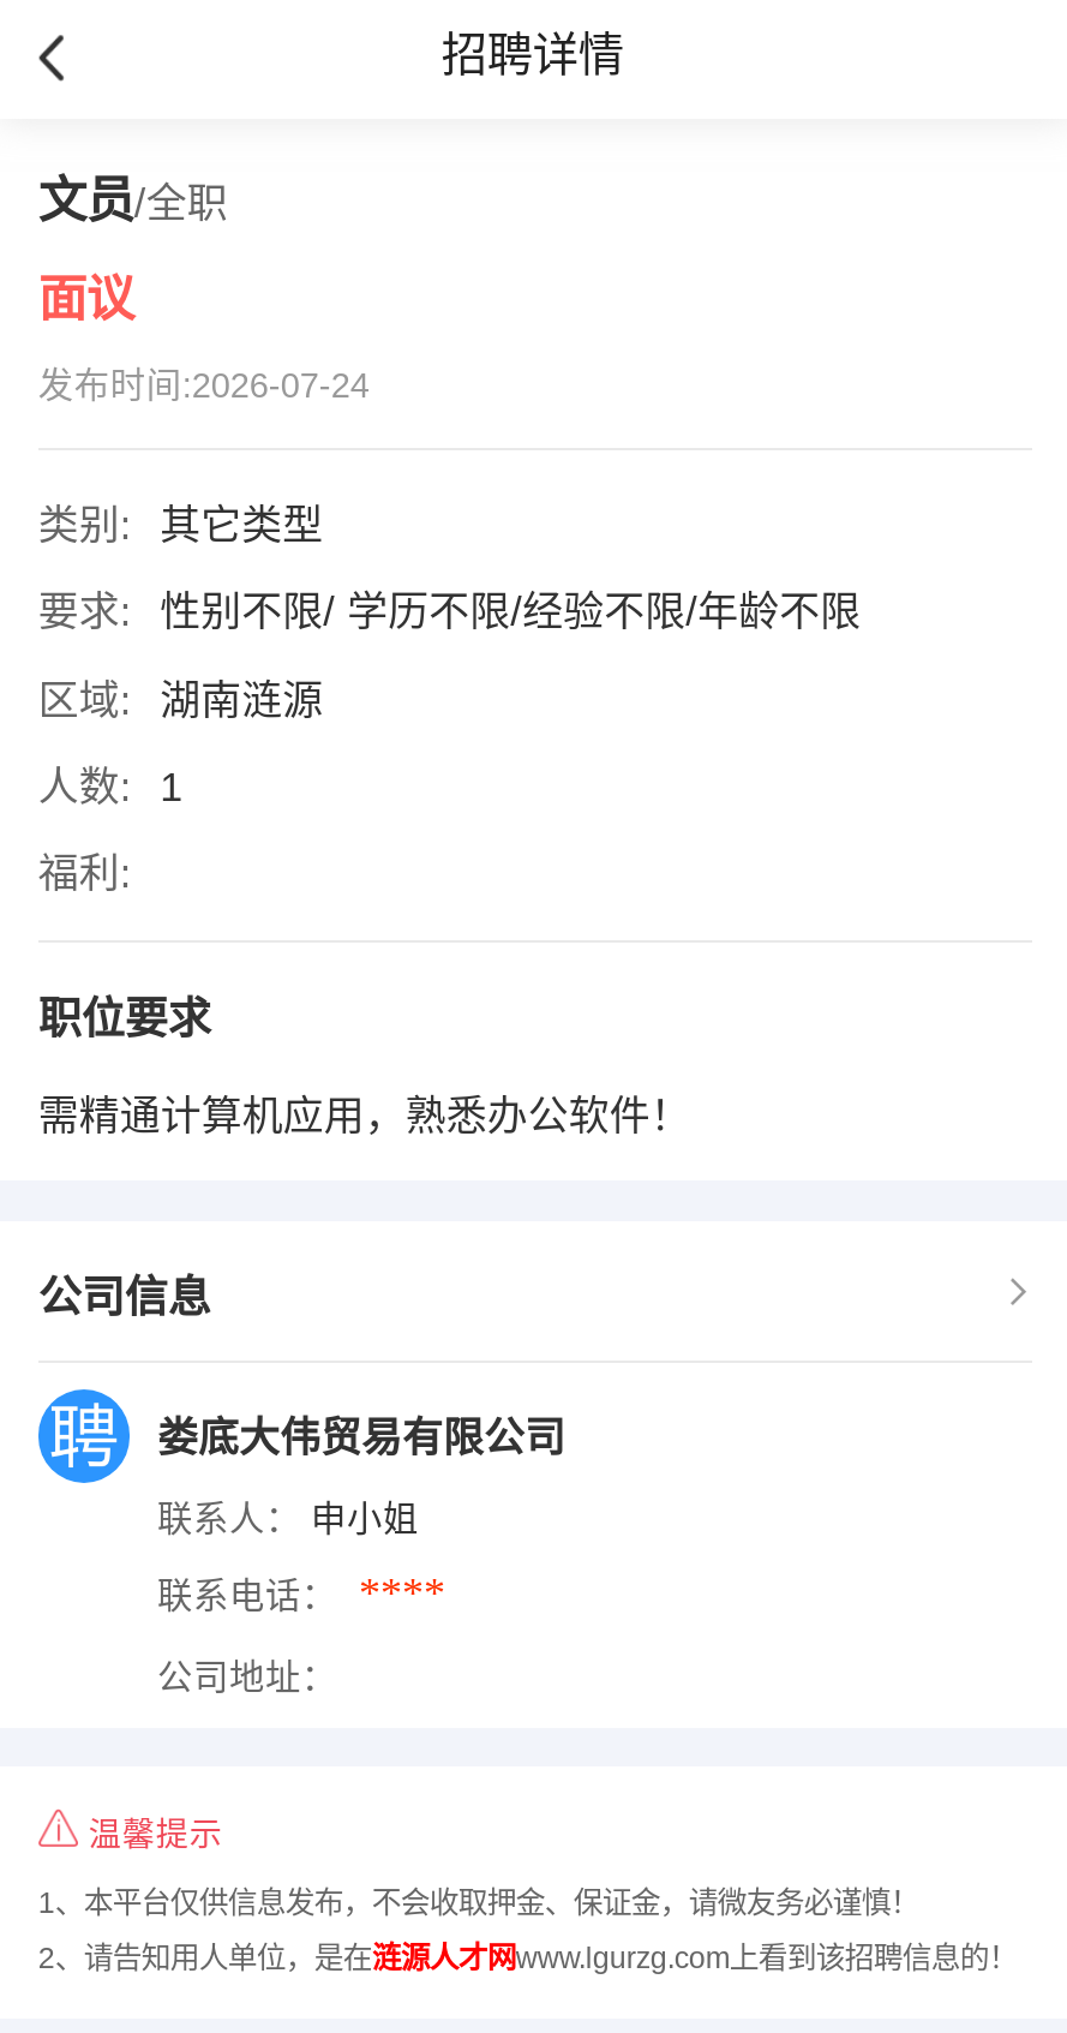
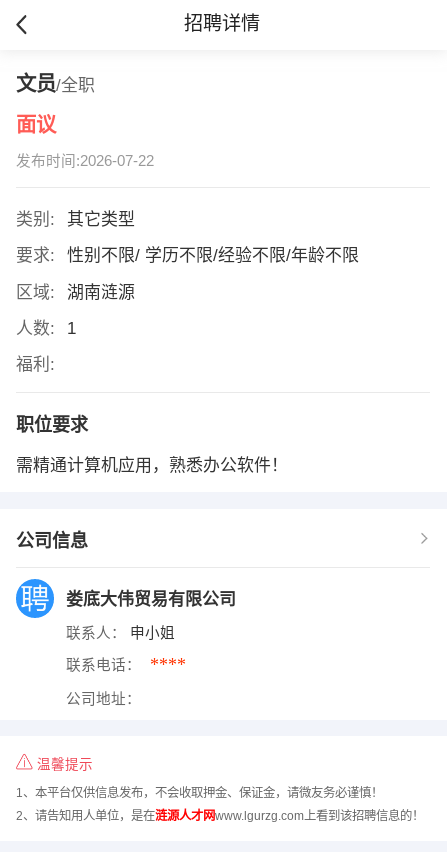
[38,367,369,405] 发布时间:2026-07-24 -> [16,153,154,169] 发布时间:2026-07-22

